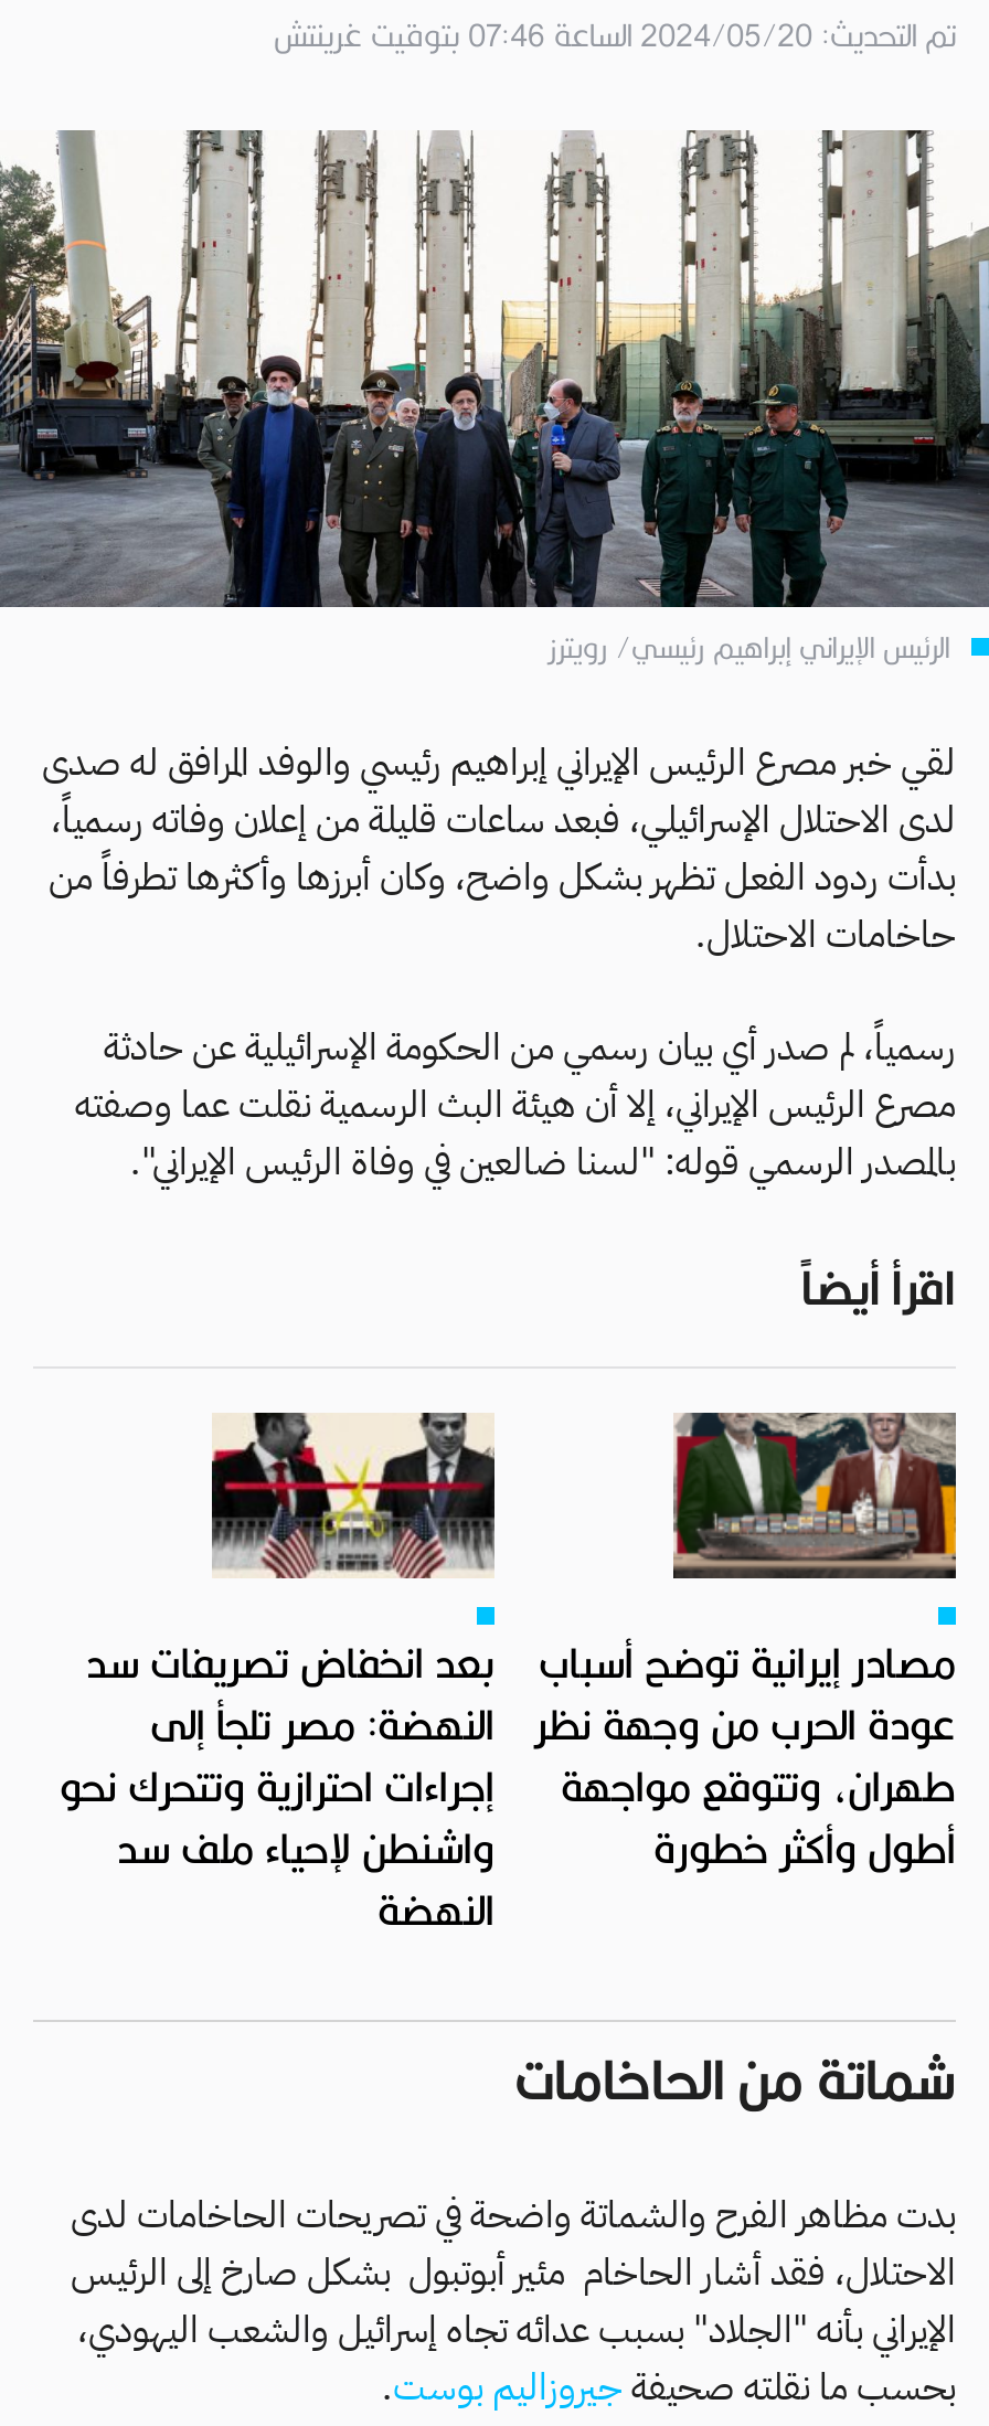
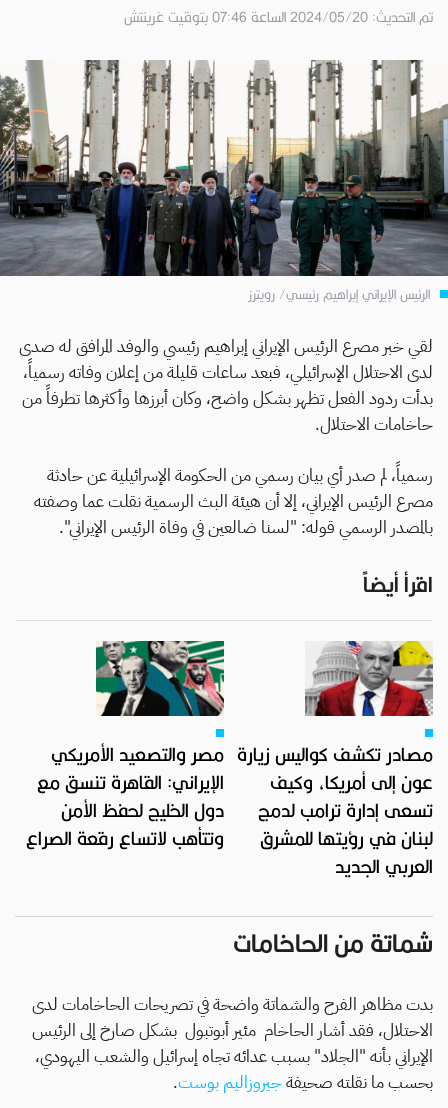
[60,1411,497,1934] [image] | بعد انخفاض تصريفات سد | النهضة: مصر تلجأ إلى | إجراءات احترازية وتتحرك نحو | واشنطن لإحياء ملف سد | النهضة -> [26,640,225,849] [image] | مصر والتصعيد الأمريكي | الإيراني: القاهرة تنسق مع | دول الخليج لحفظ الأمن | وتتأهب لاتساع رقعة الصراع
[534,1411,958,1872] [image] | مصادر إيرانية توضح أسباب | عودة الحرب من وجهة نظر | طهران، وتتوقع مواجهة | أطول وأكثر خطورة -> [237,640,434,877] [image] | مصادر تكشف كواليس زيارة | عون إلى أمريكا، وكيف | تسعى إدارة ترامب لدمج | لبنان في رؤيتها للمشرق | العربي الجديد

